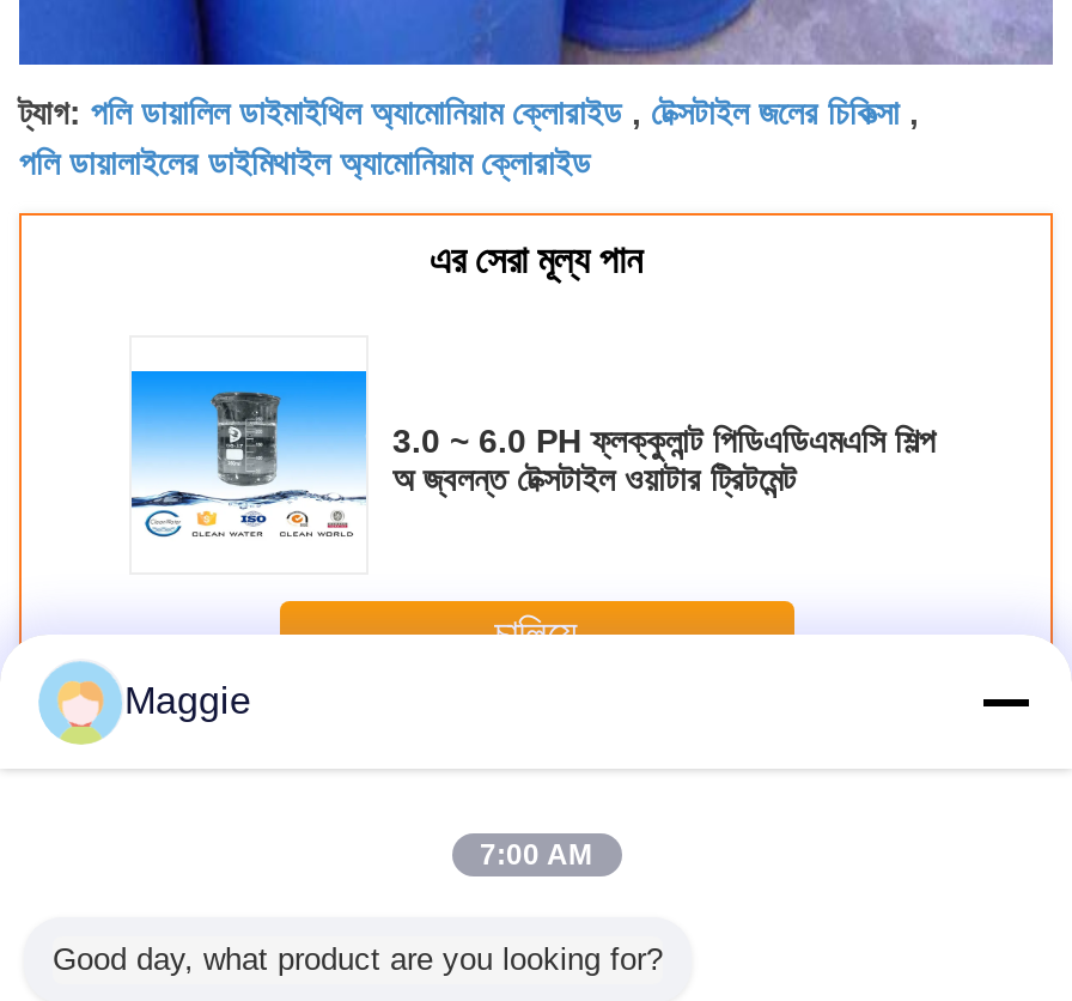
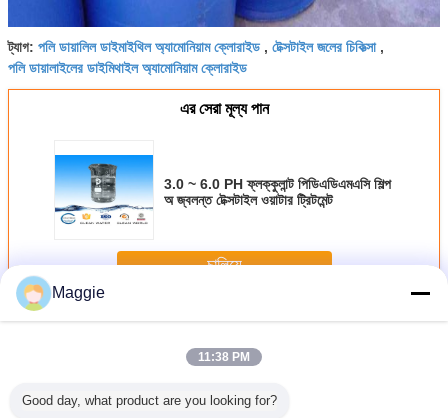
[480,838,592,872] 7:00 AM -> [198,350,250,364] 11:38 PM

